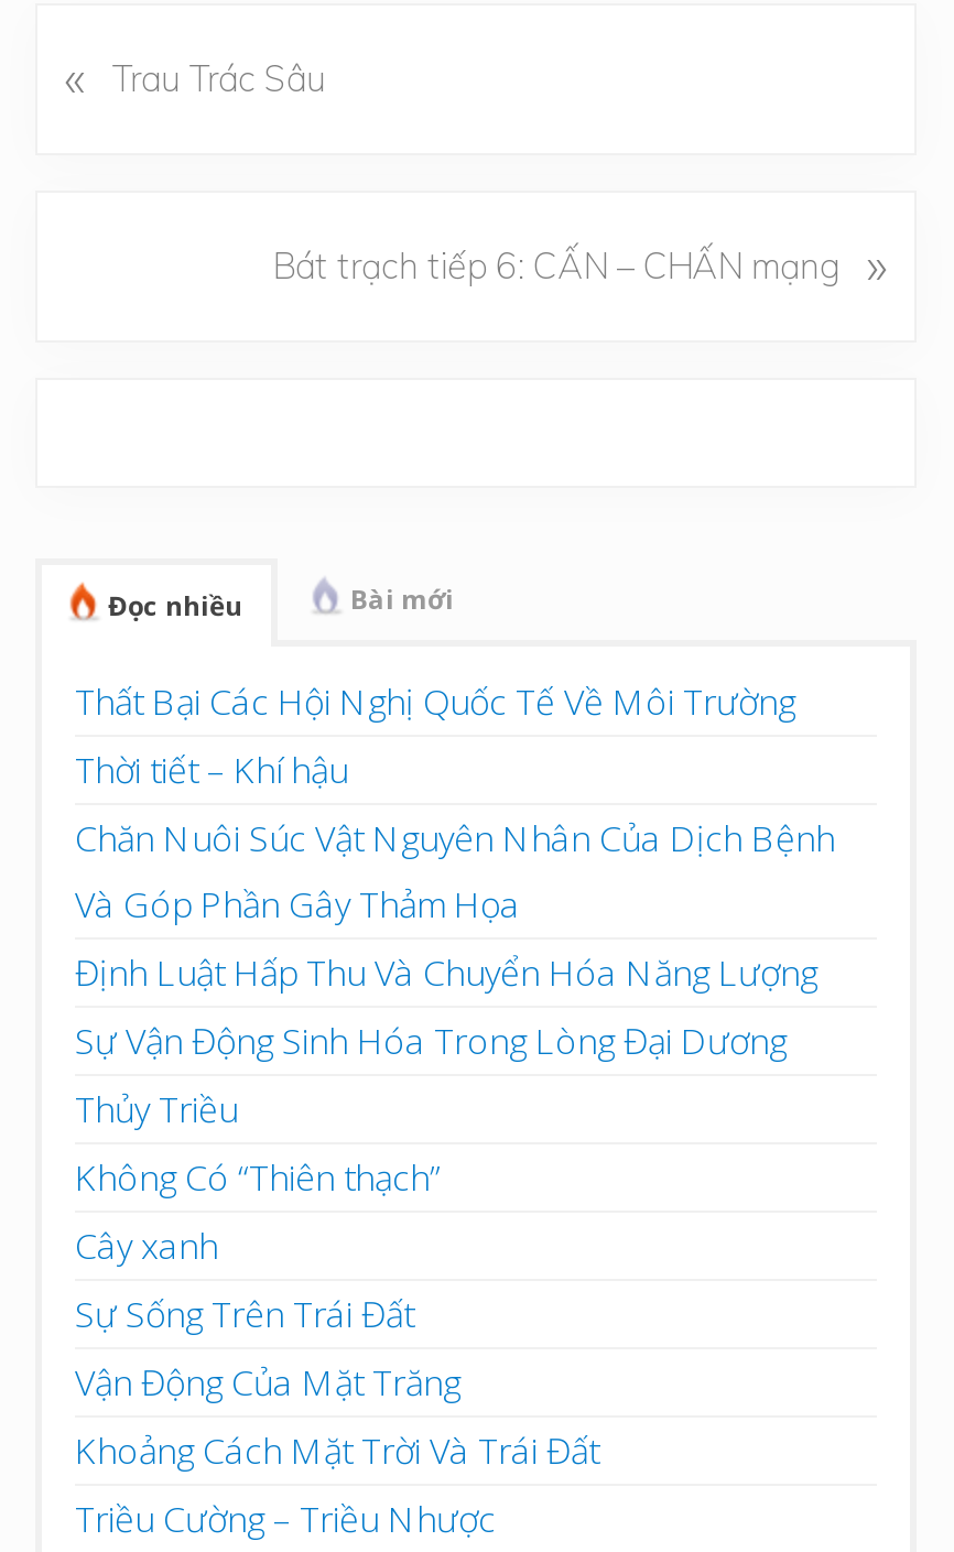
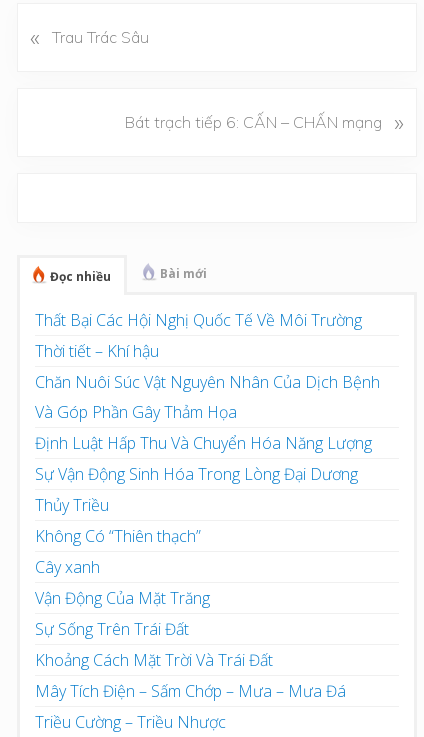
moved [75,1289,414,1337] -> [35,618,189,640]: Sự Sống Trên Trái Đất
moved [75,1357,460,1406] -> [35,587,210,609]: Vận Động Của Mặt Trăng
none -> [35,680,346,702] Mây Tích Điện – Sấm Chớp – Mưa – Mưa Đá

